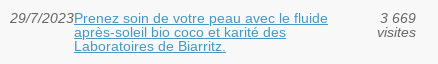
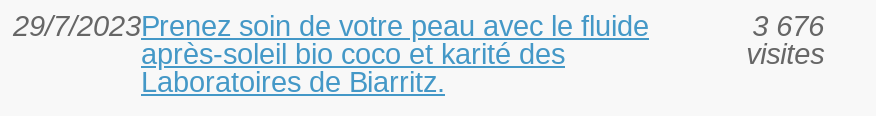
[380,10,416,26] 3 669 -> [752,11,824,43] 3 676

